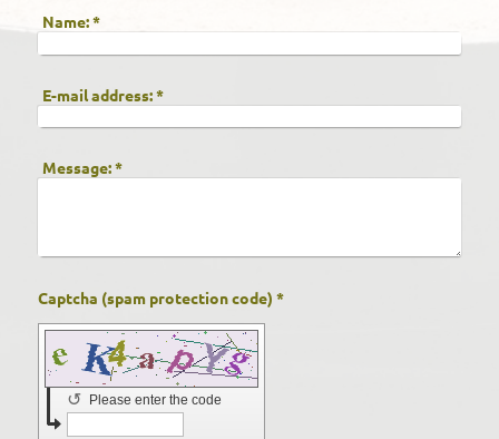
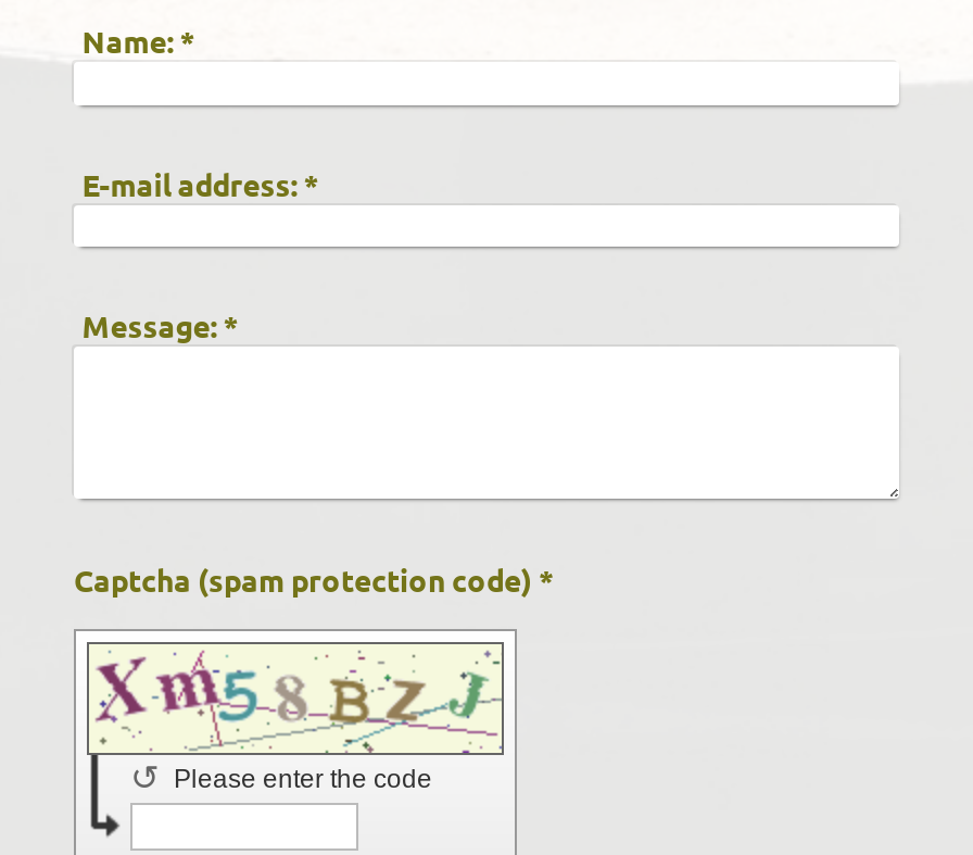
[47,330,258,388] [image] -> [91,642,504,755] [image]

